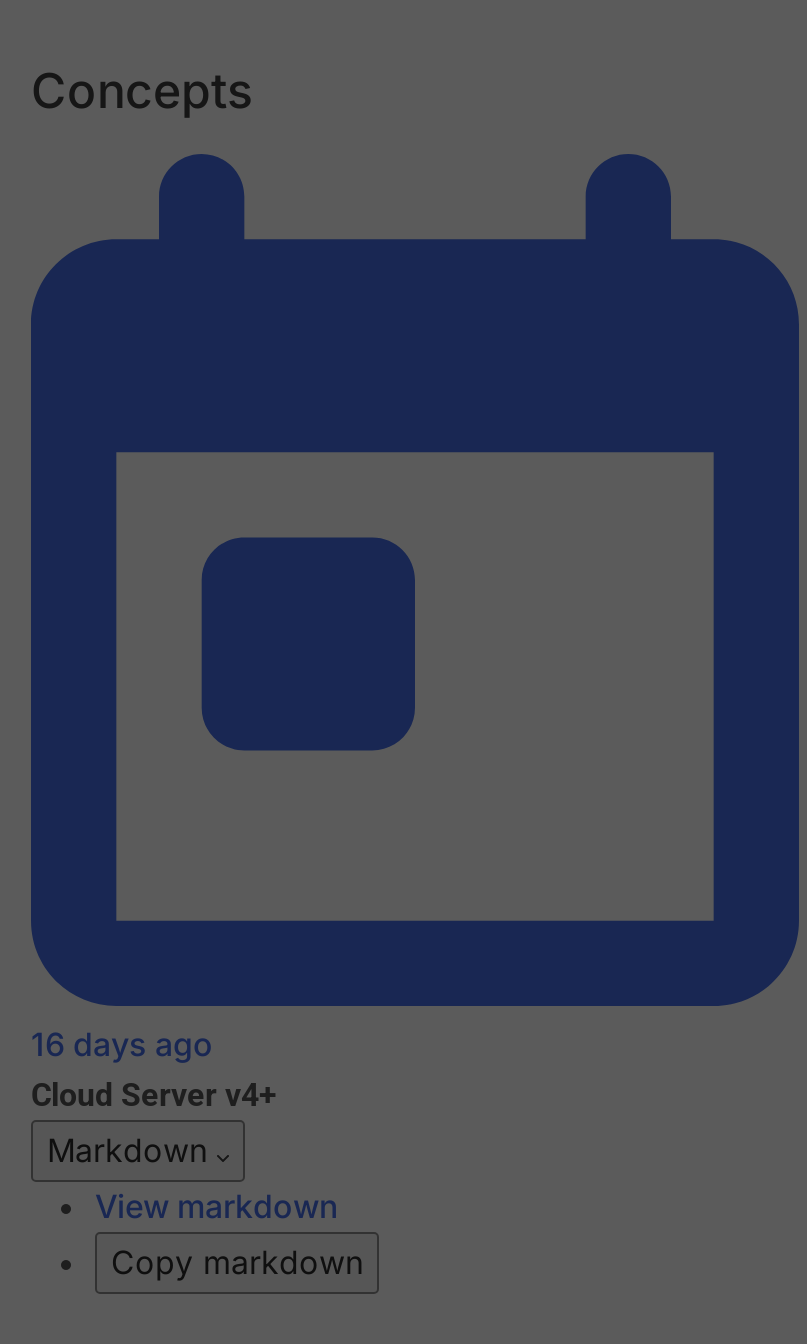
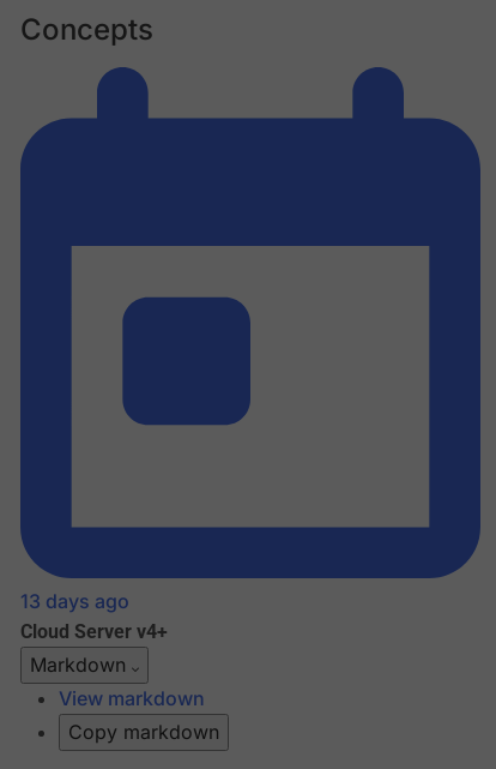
[31,1025,213,1065] 16 days ago -> [20,590,129,614] 13 days ago

